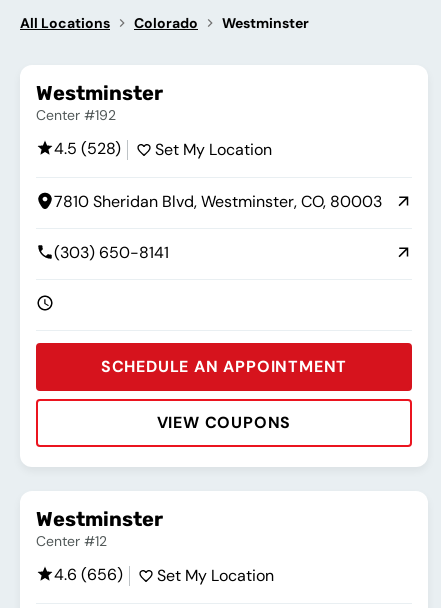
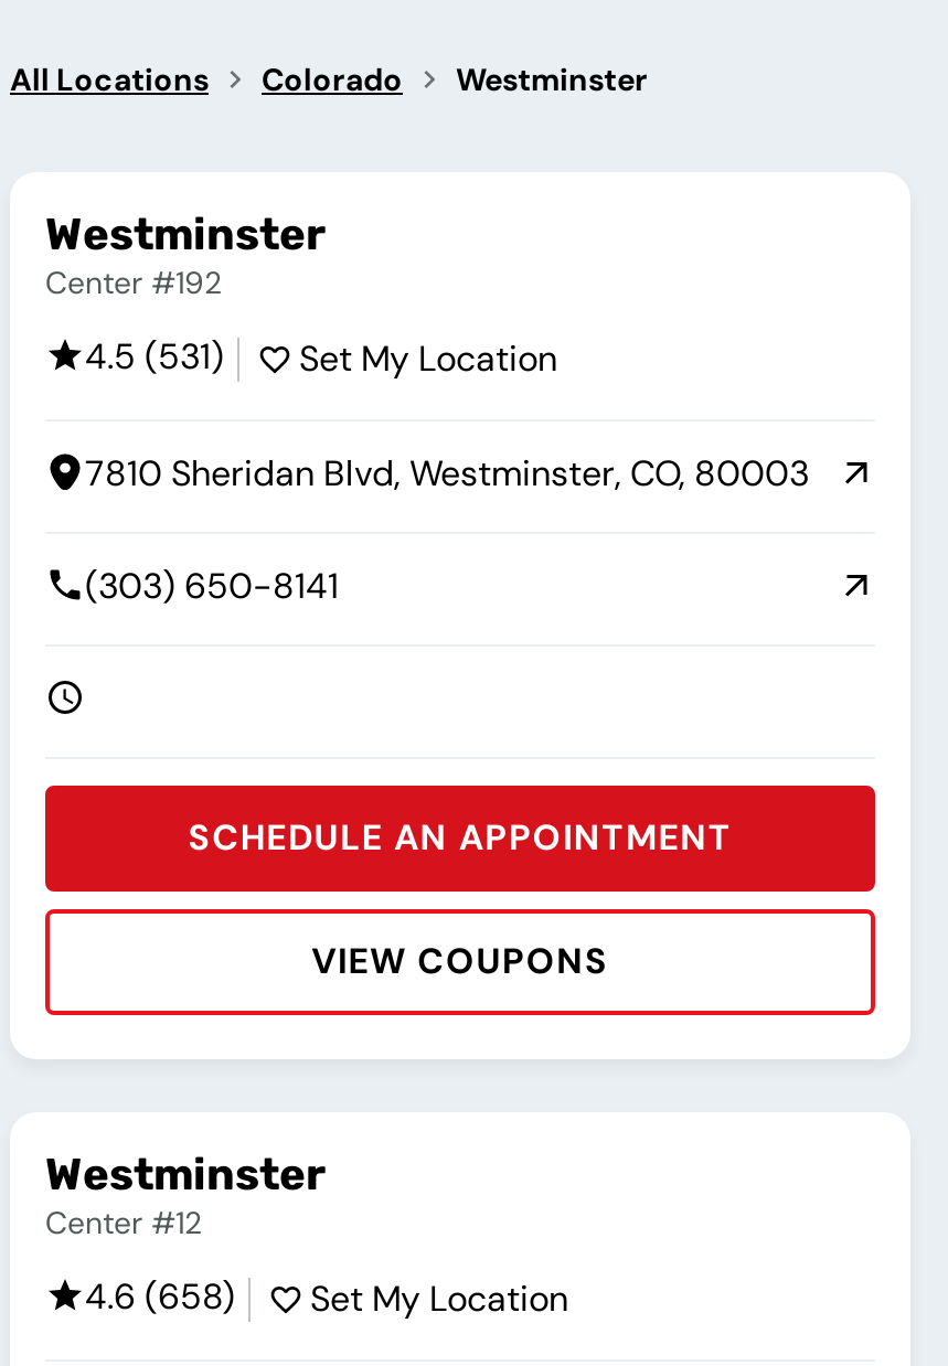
[54,138,272,160] 4.5 (528) Set My Location -> [85,333,557,382] 4.5 (531) Set My Location
[54,564,274,586] 4.6 (656) Set My Location -> [85,1273,568,1322] 4.6 (658) Set My Location

